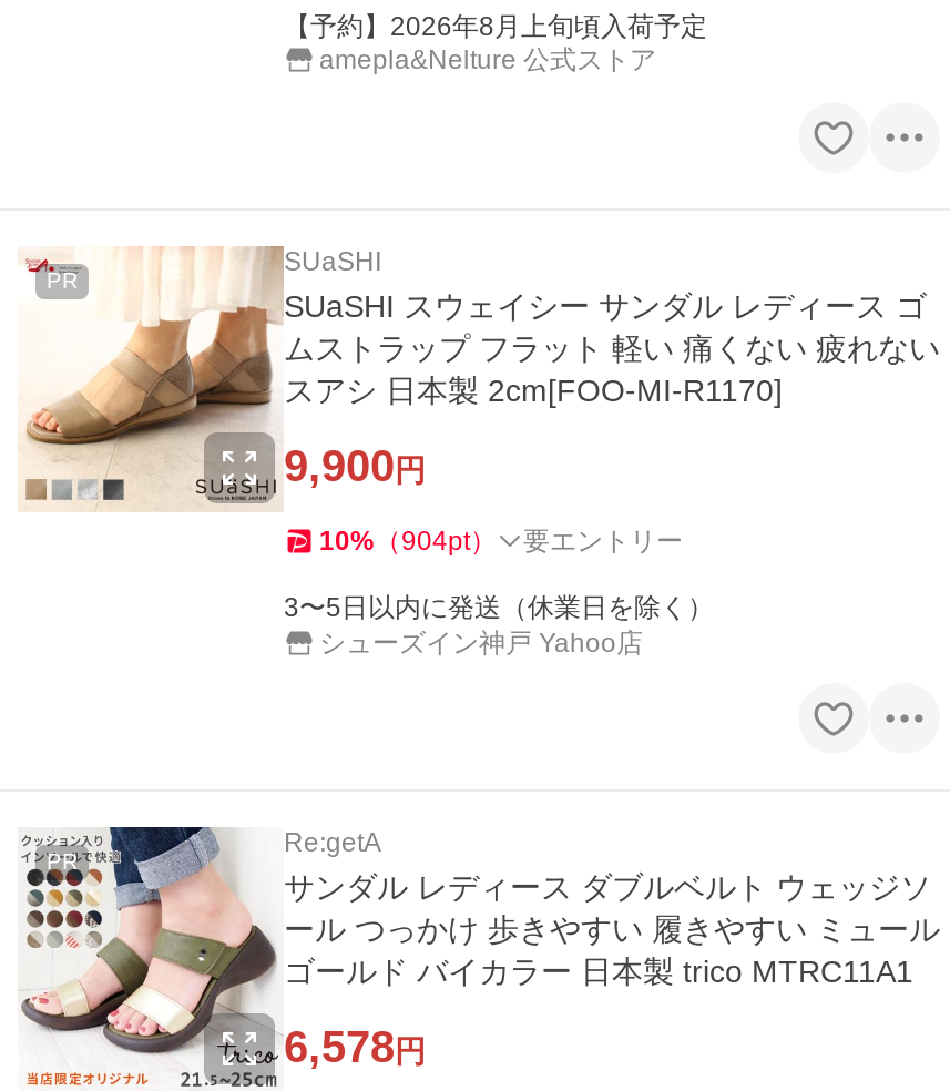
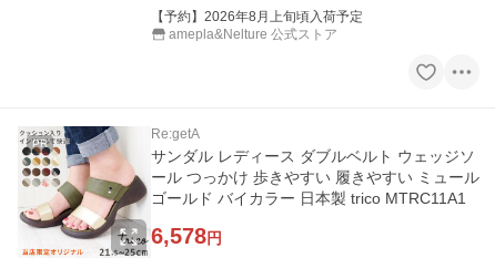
[20,245,253,511] [image] | PR -> none
[284,246,940,658] SUaSHI | SUaSHI スウェイシー サンダル レディース ゴ | ムストラップ フラット 軽い 痛くない 疲れない | スアシ 日本製 2cm[FOO-MI-R1170] | 9,900円 | 10%（904pt） | 要エントリー | 3〜5日以内に発送（休業日を除く） | シューズイン神戸 Yahoo店 -> none

